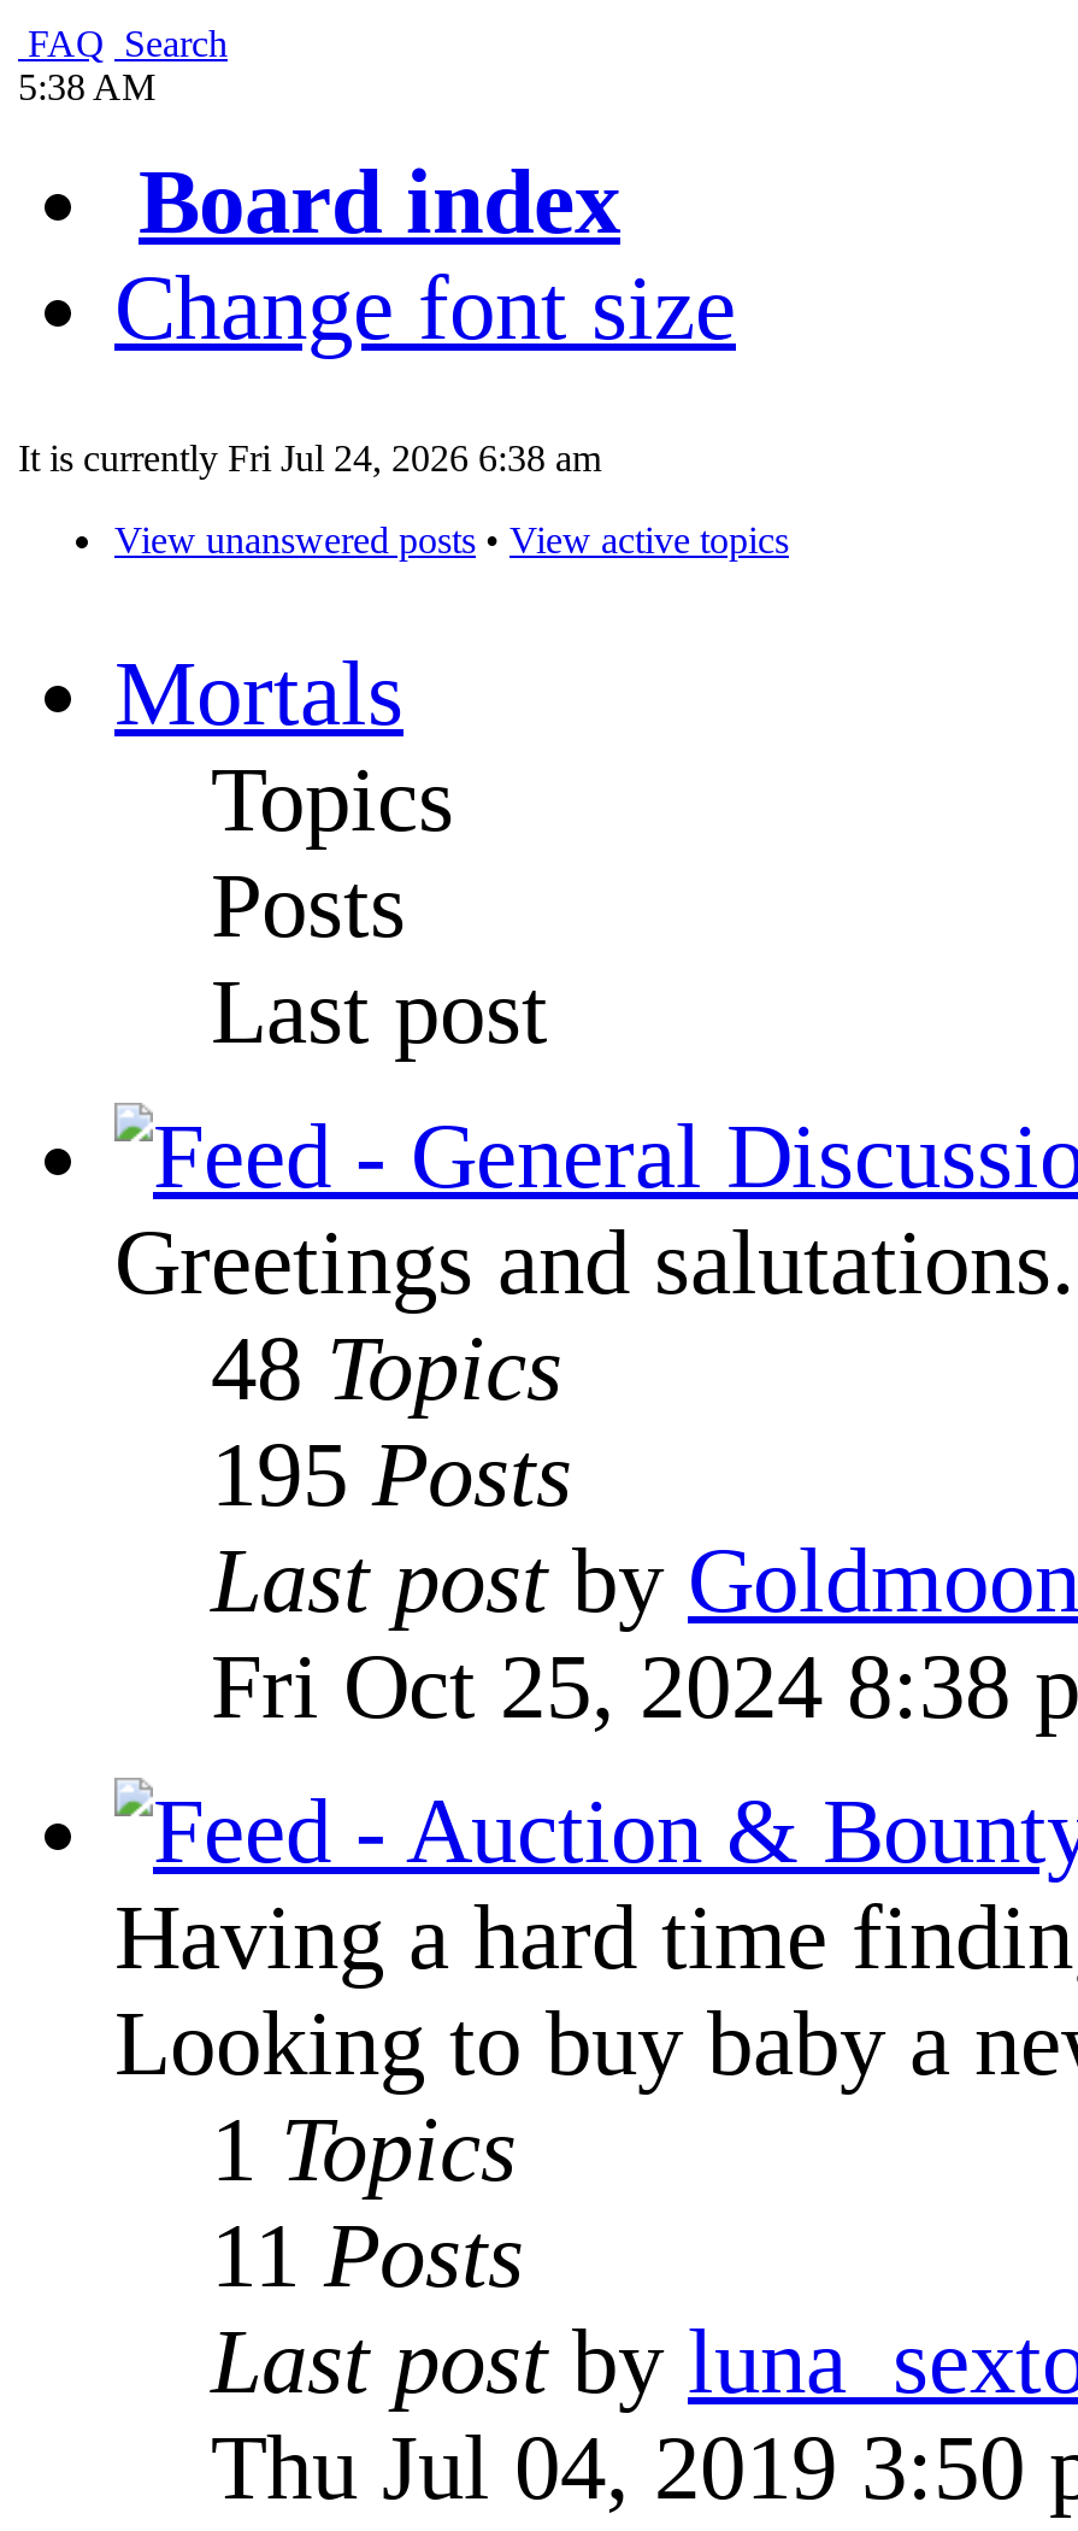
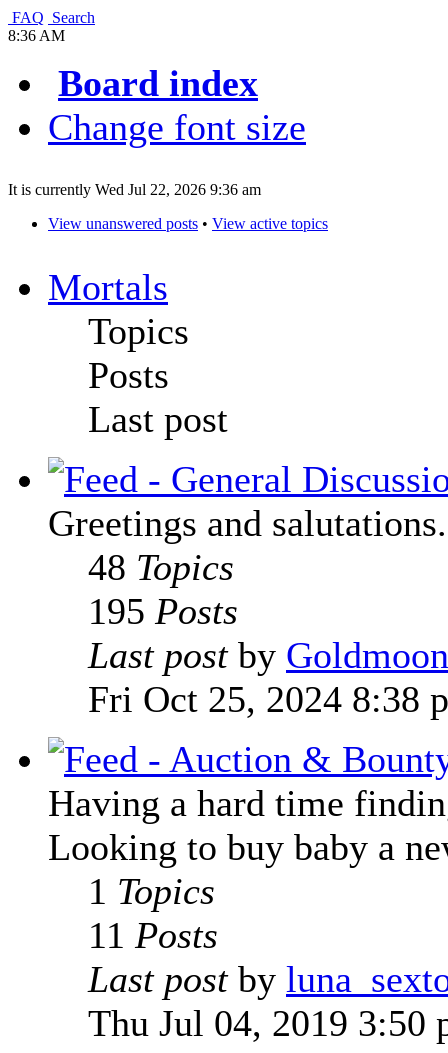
[18,66,155,107] 5:38 AM -> [8,27,65,44] 8:36 AM
[18,438,601,478] It is currently Fri Jul 24, 2026 6:38 am -> [8,181,261,198] It is currently Wed Jul 22, 2026 9:36 am

